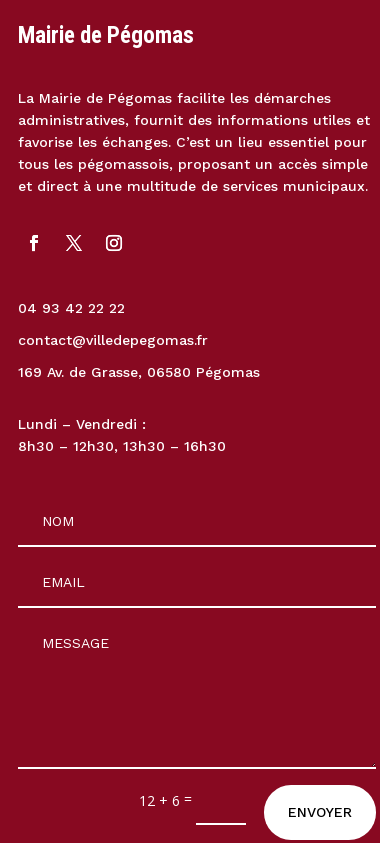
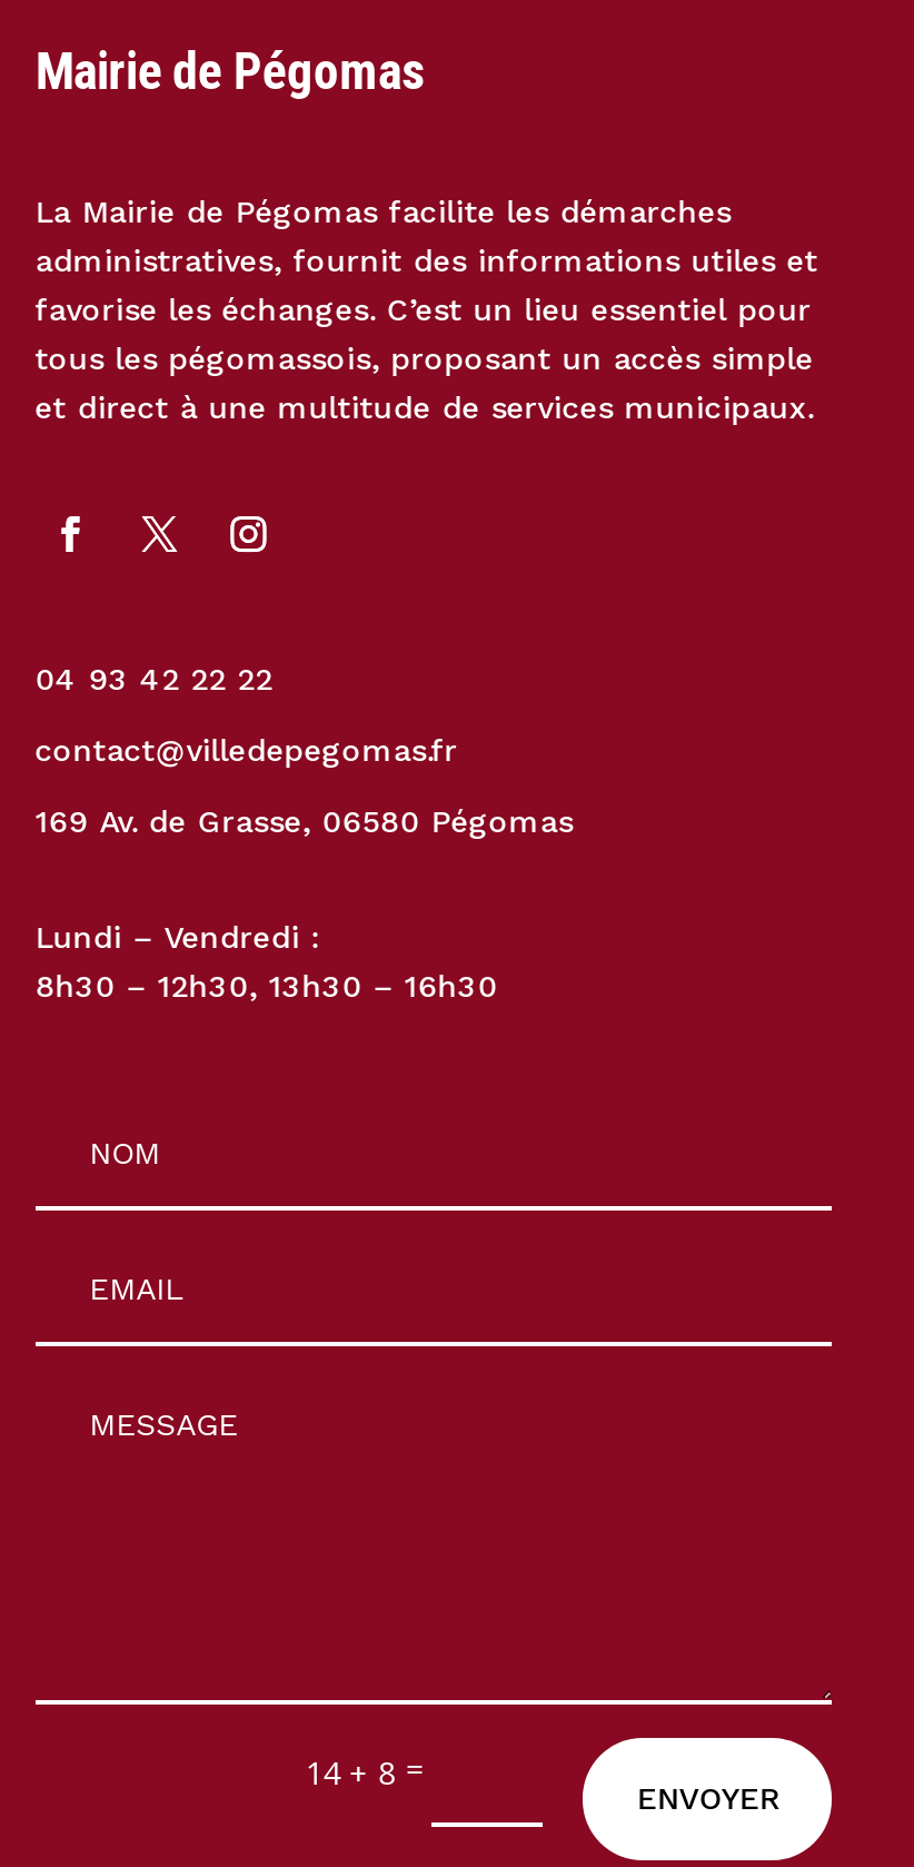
[139,789,196,809] 12 + 6 = -> [305,1748,432,1794] 14 + 8 =

